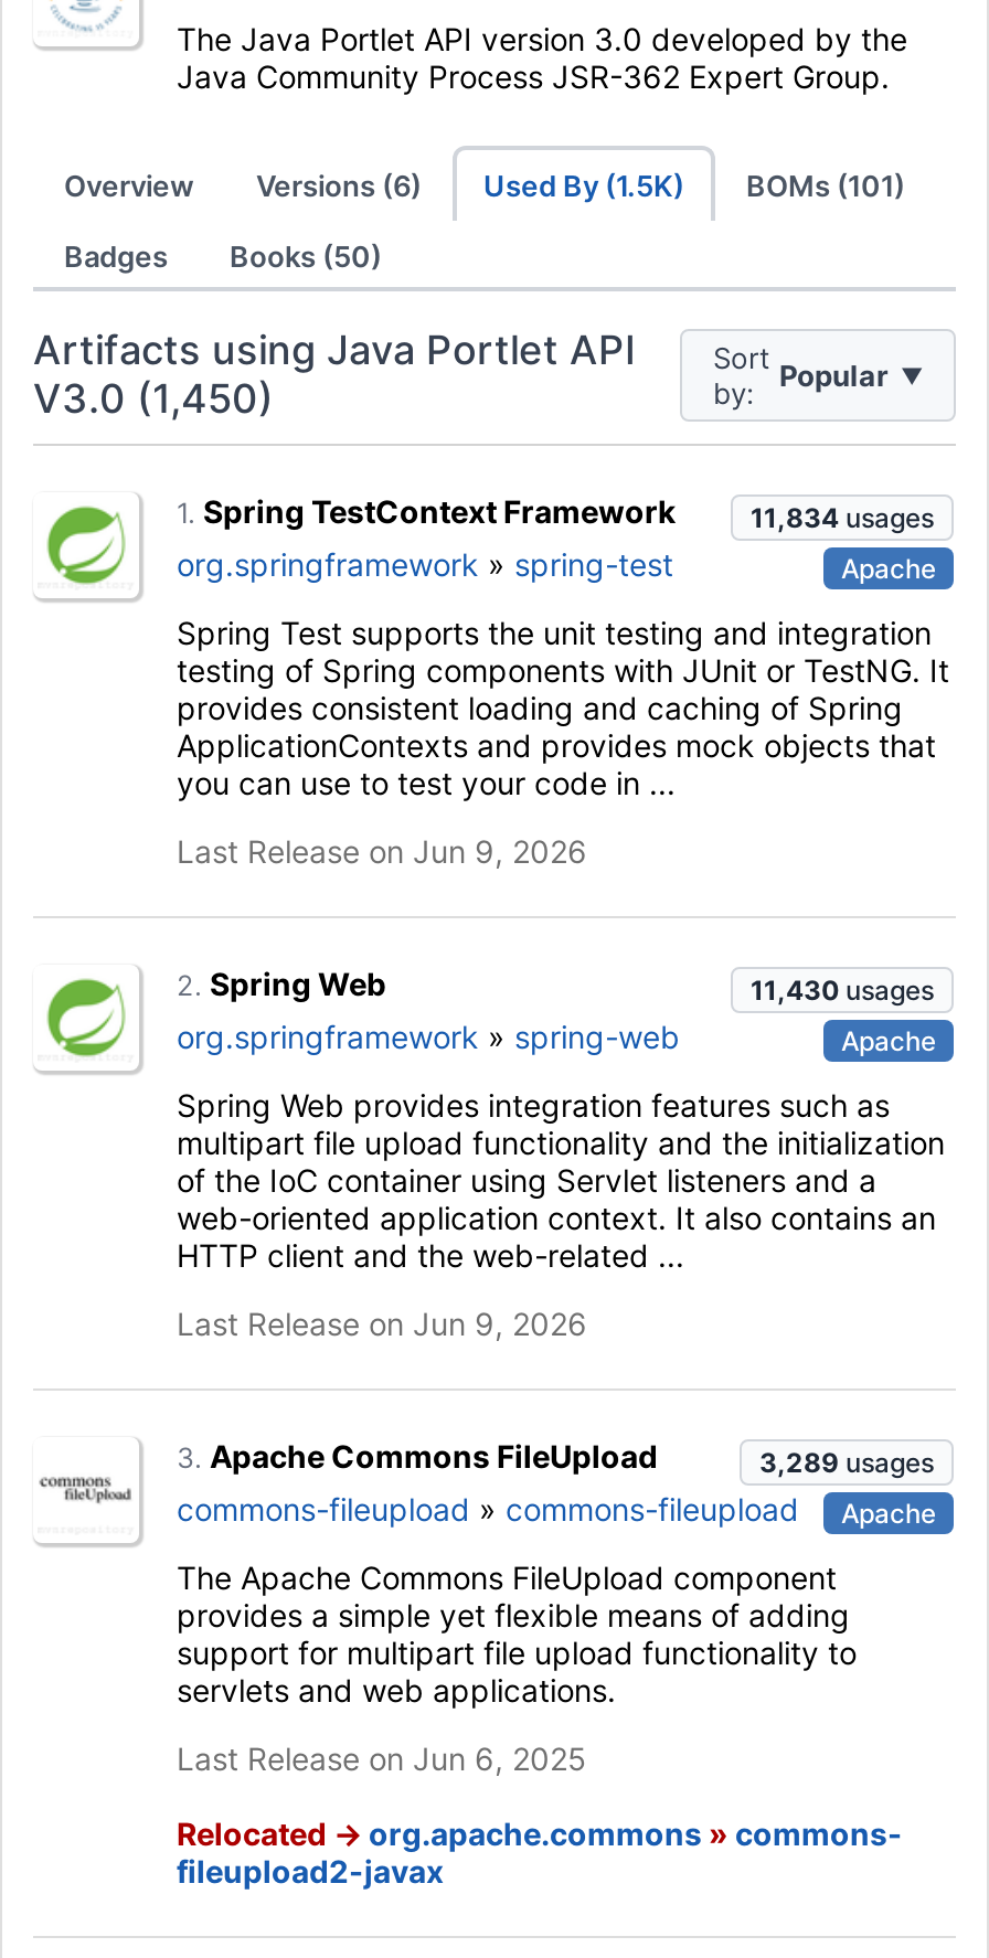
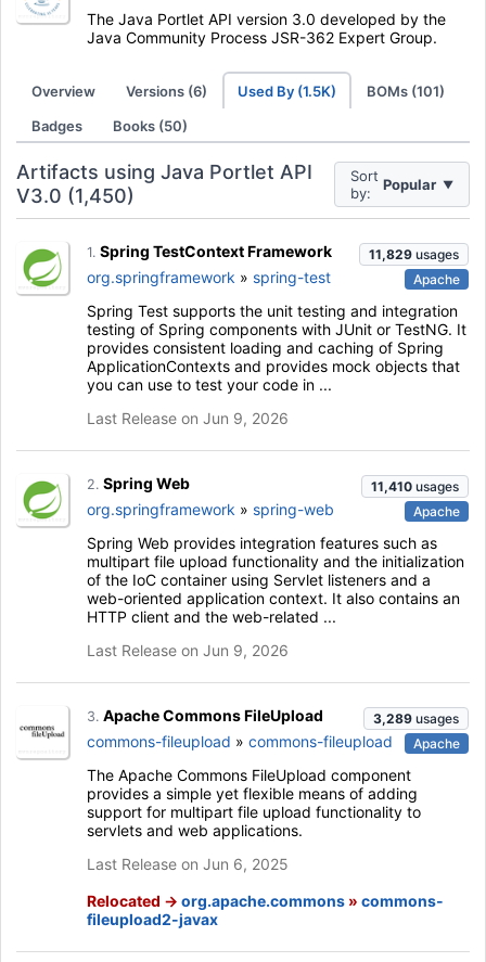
[751,501,934,534] 11,834 usages -> [369,246,459,262] 11,829 usages
[751,973,934,1006] 11,430 usages -> [371,478,459,494] 11,410 usages

